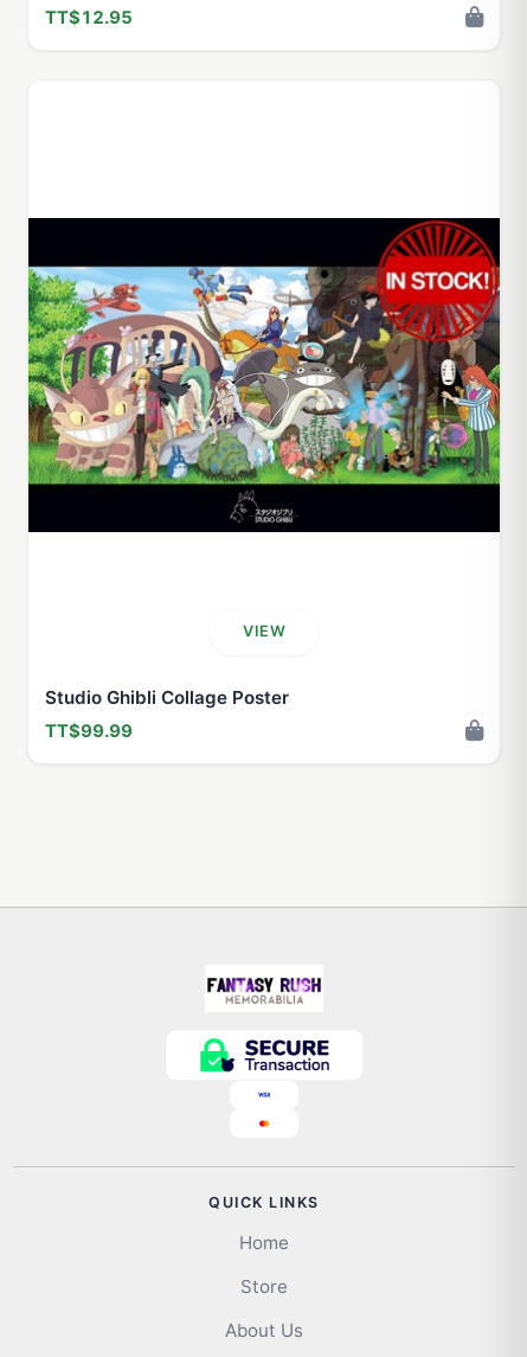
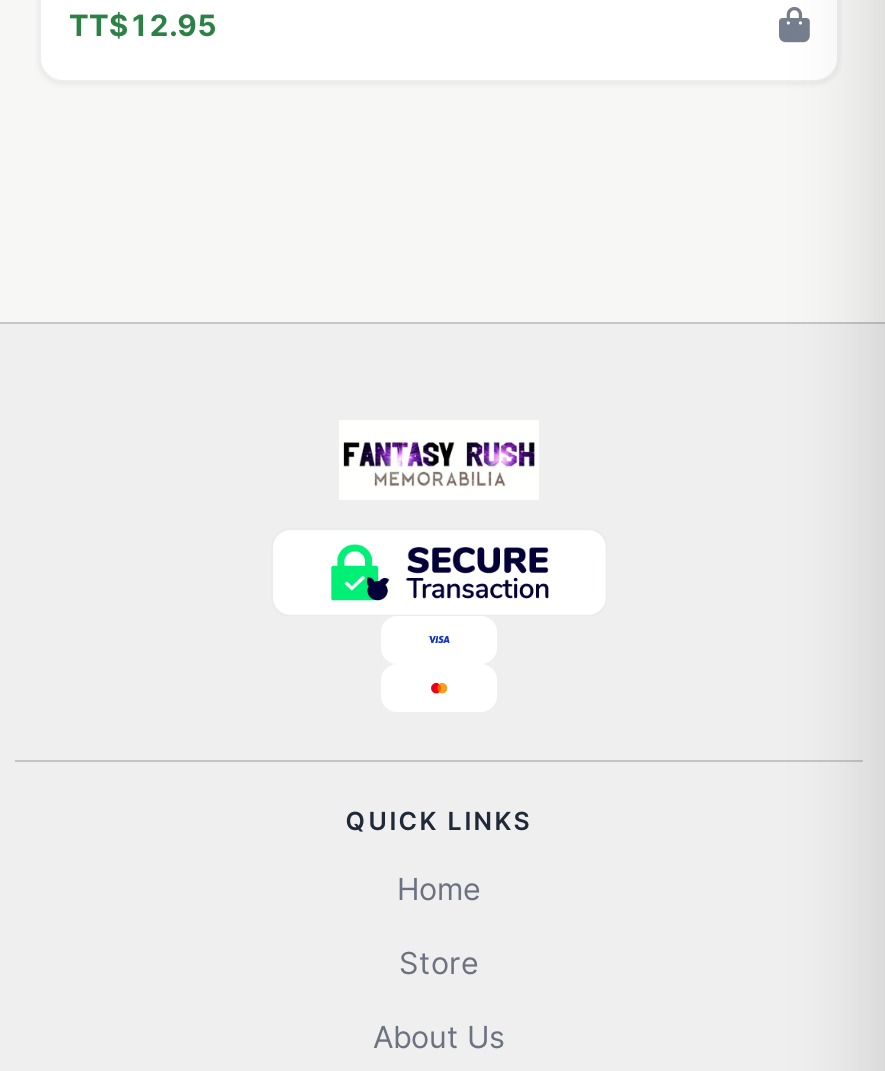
[27,217,501,533] [image] -> none
[45,622,289,742] VIEW | Studio Ghibli Collage Poster | TT$99.99 -> none

